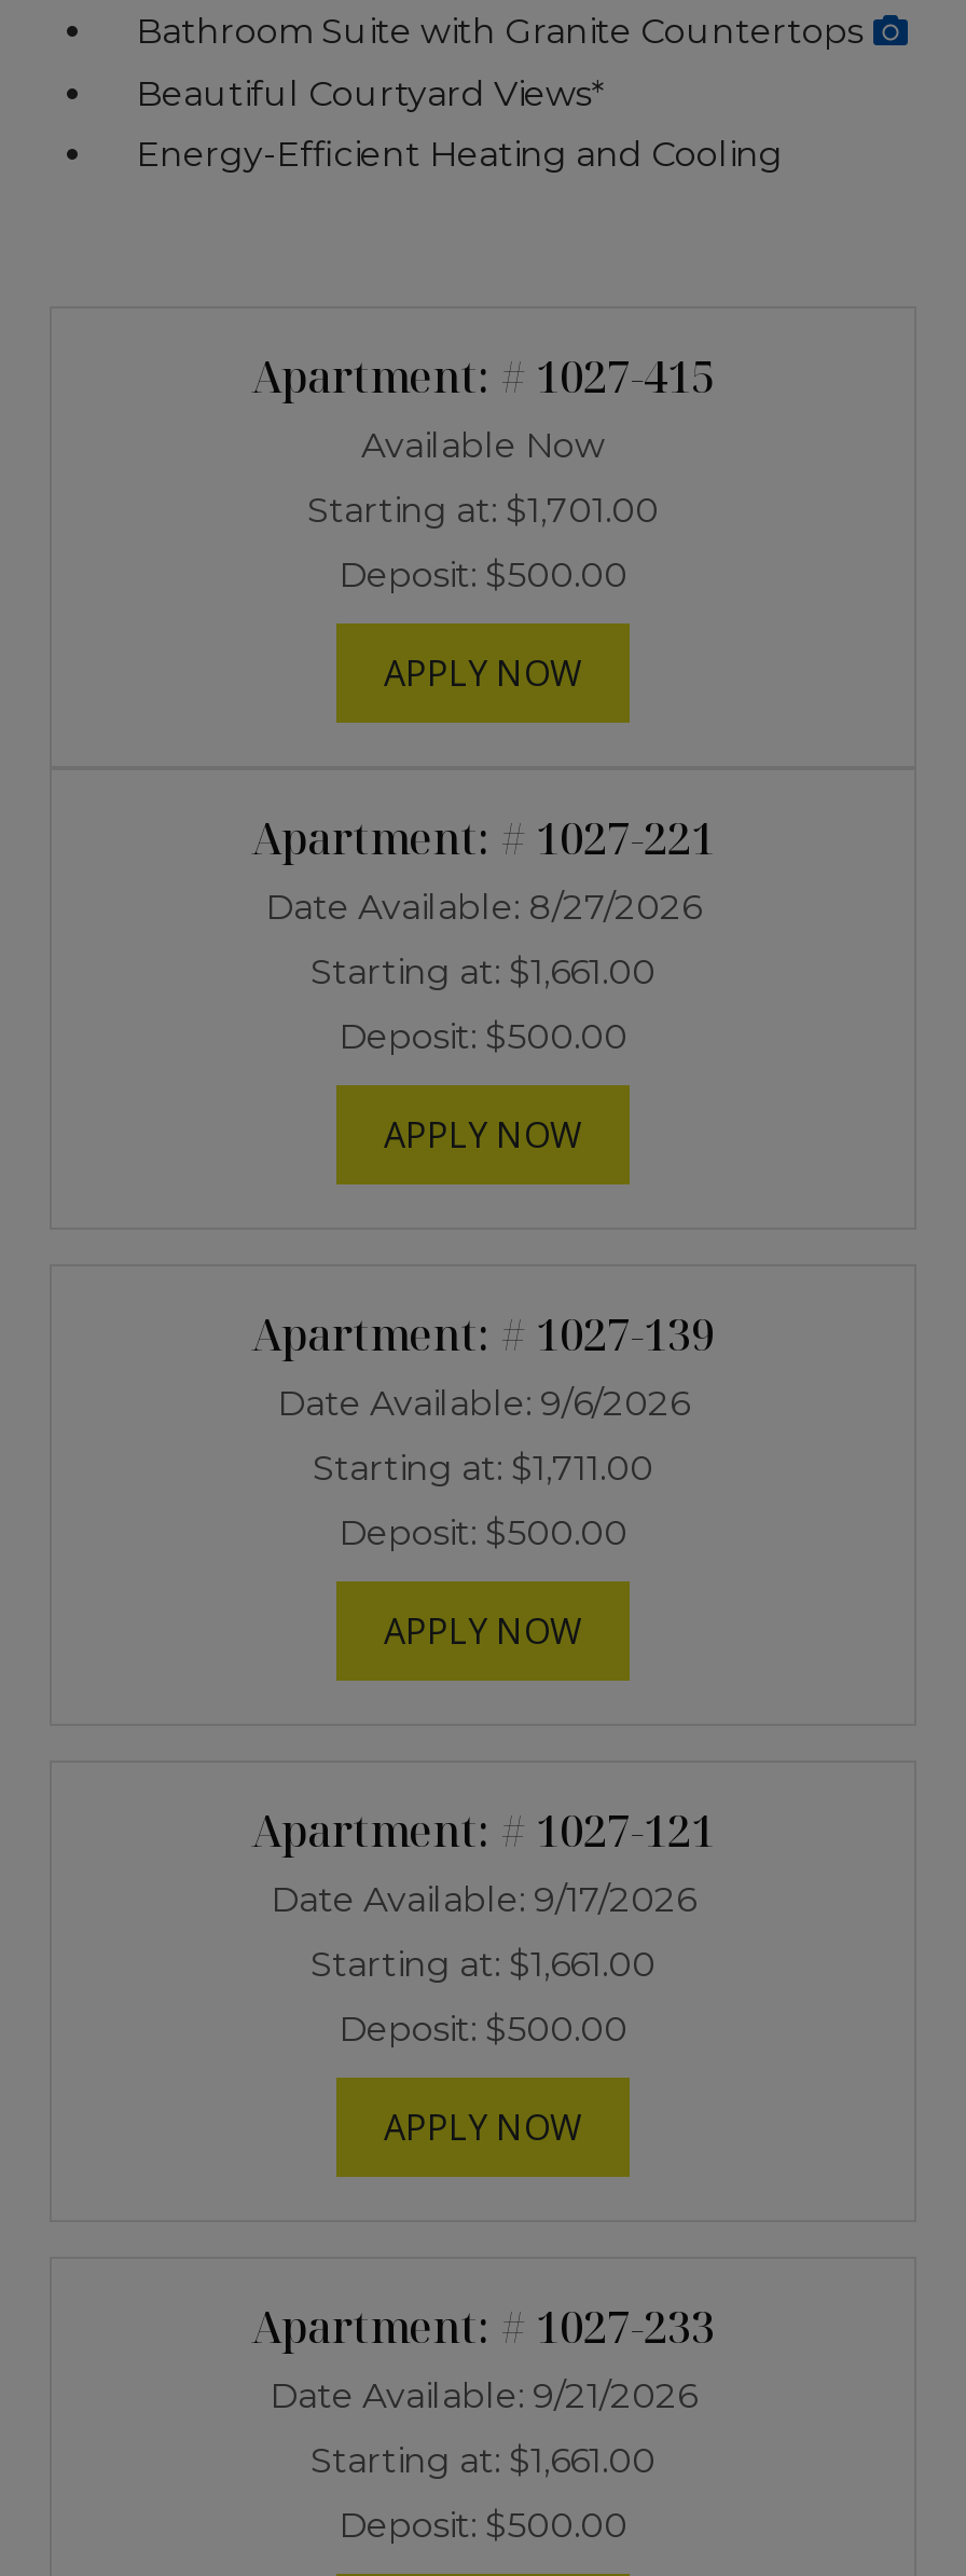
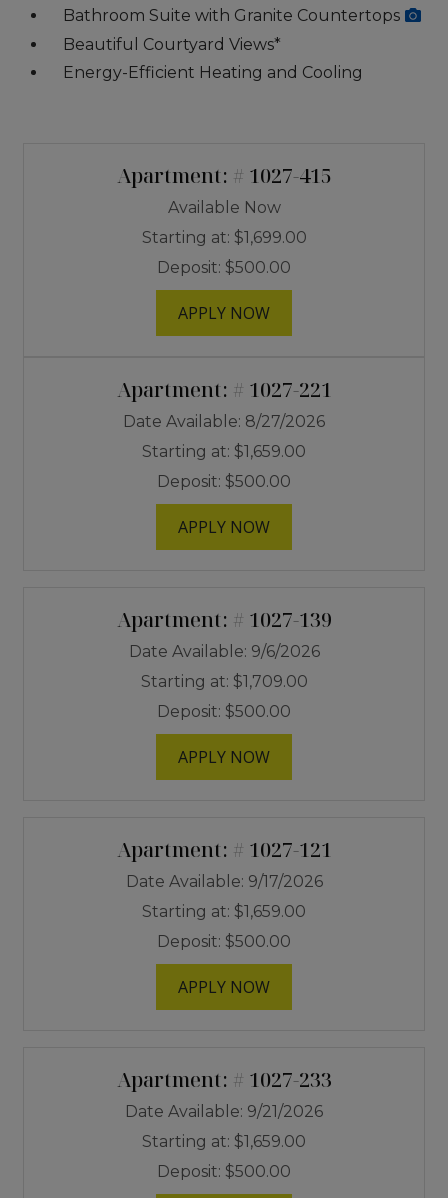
[307,490,659,531] Starting at: $1,701.00 -> [141,228,306,247] Starting at: $1,699.00
[310,951,655,992] Starting at: $1,661.00 -> [142,442,306,461] Starting at: $1,659.00
[313,1448,653,1489] Starting at: $1,711.00 -> [140,672,307,691] Starting at: $1,709.00
[310,1944,655,1985] Starting at: $1,661.00 -> [142,902,306,921] Starting at: $1,659.00
[310,2440,655,2481] Starting at: $1,661.00 -> [142,1132,306,1151] Starting at: $1,659.00

